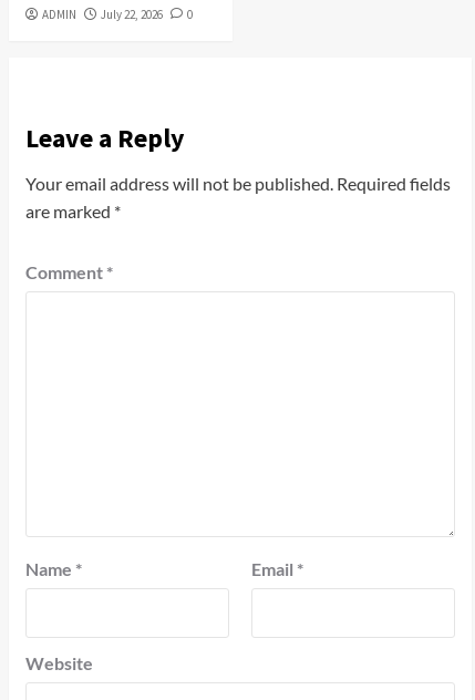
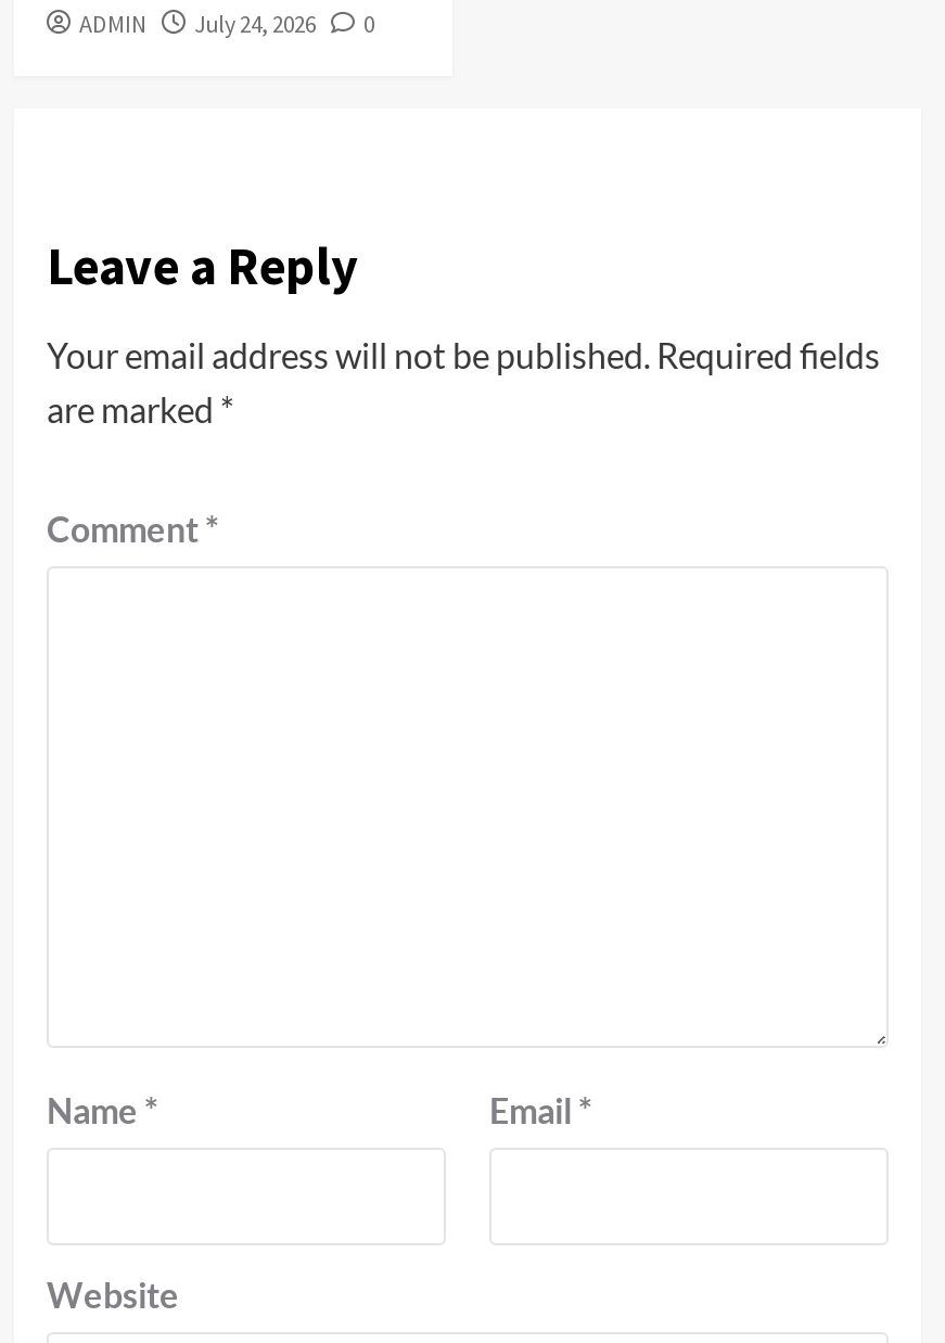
[42,6,193,22] ADMIN July 22, 2026 0 -> [79,10,374,40] ADMIN July 24, 2026 0

